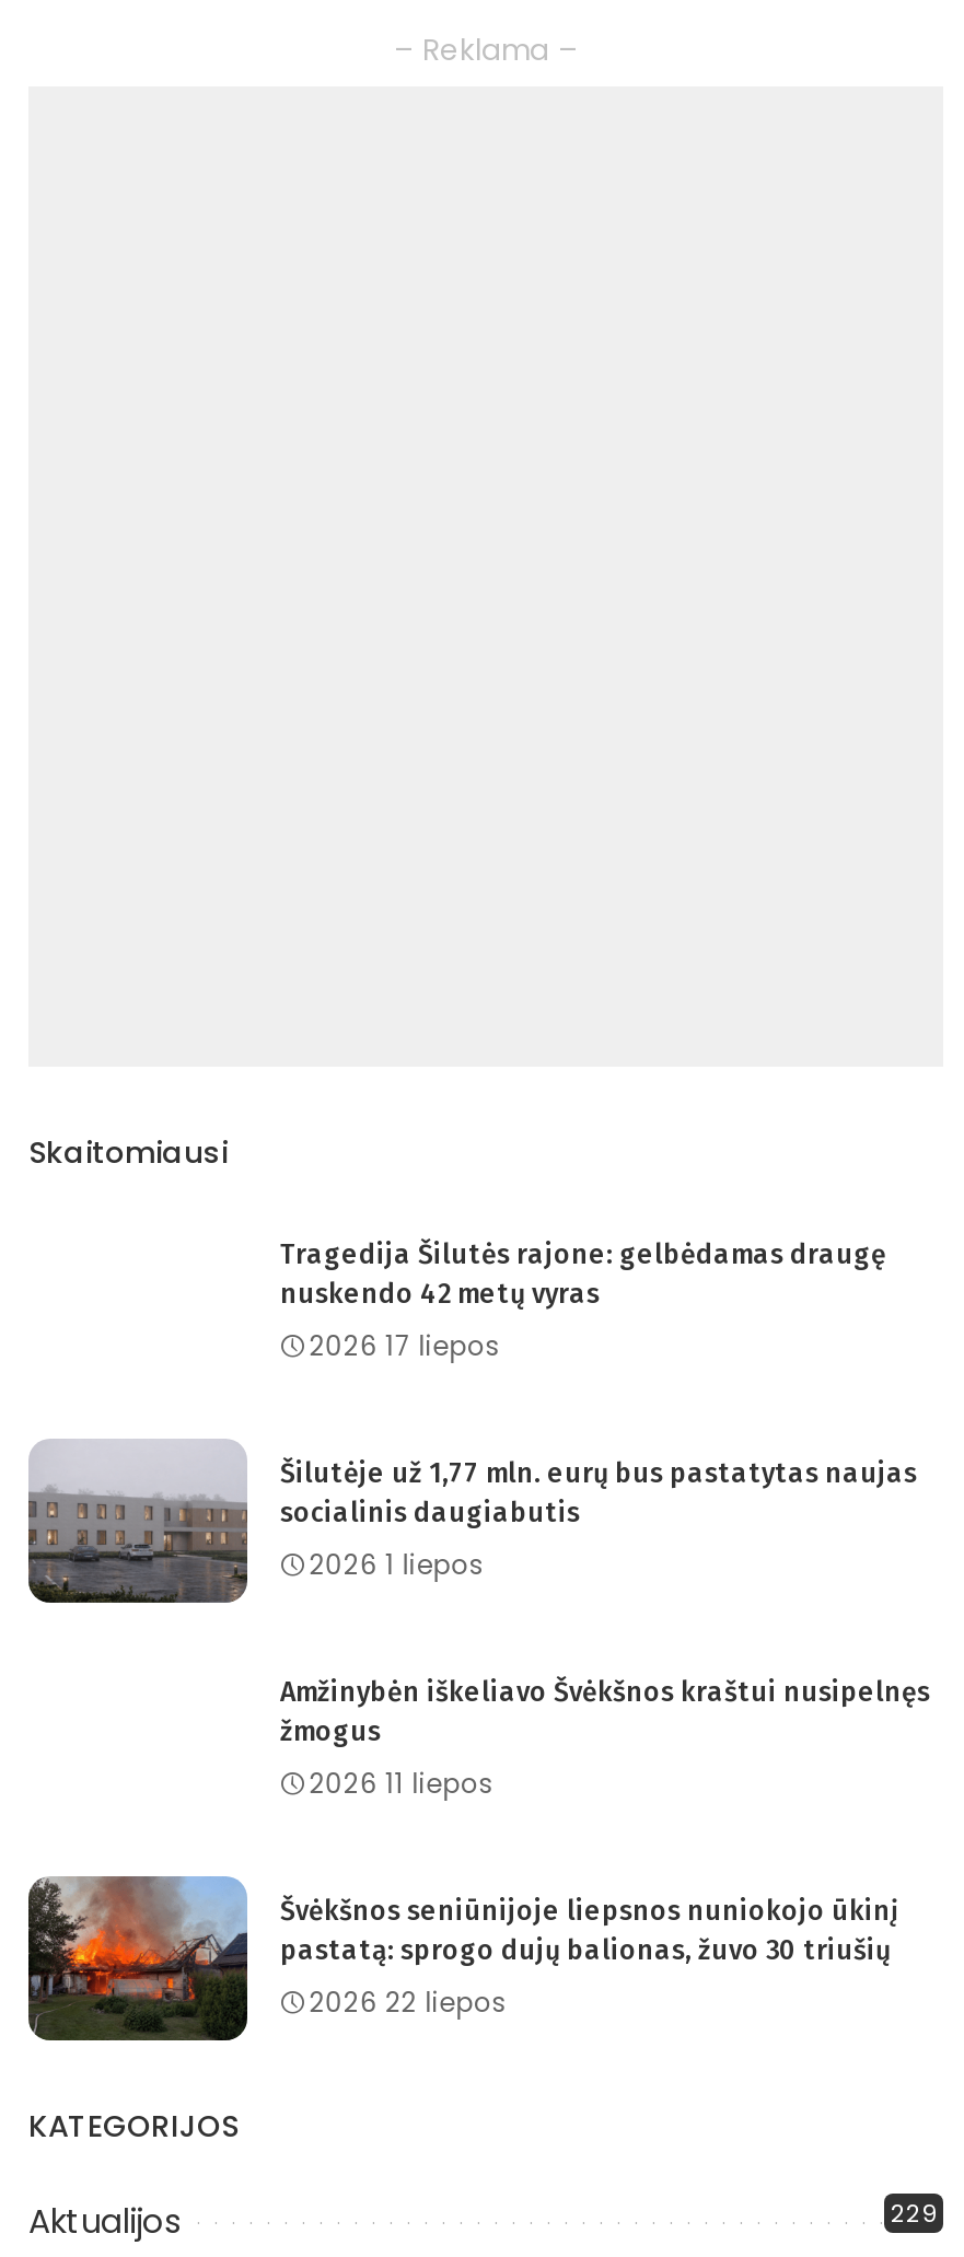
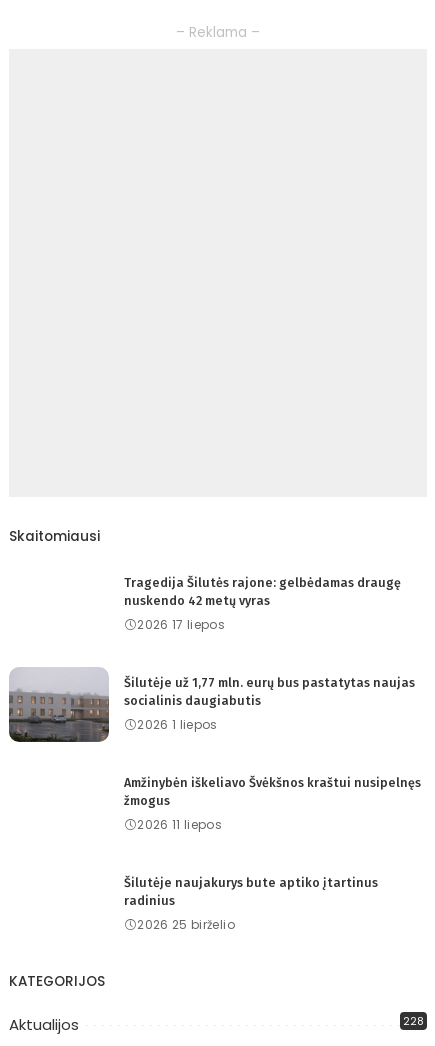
[26,1874,249,2043] [image] -> none
[280,1894,899,1967] Švėkšnos seniūnijoje liepsnos nuniokojo ūkinį | pastatą: sprogo dujų balionas, žuvo 30 triušių -> [124,875,378,908] Šilutėje naujakurys bute aptiko įtartinus | radinius
[309,1984,508,2021] 2026 22 liepos -> [137,916,235,933] 2026 25 birželio
[891,2196,937,2231] 229 -> [403,1013,424,1029] 228

